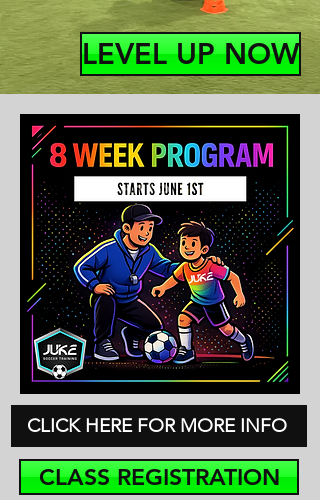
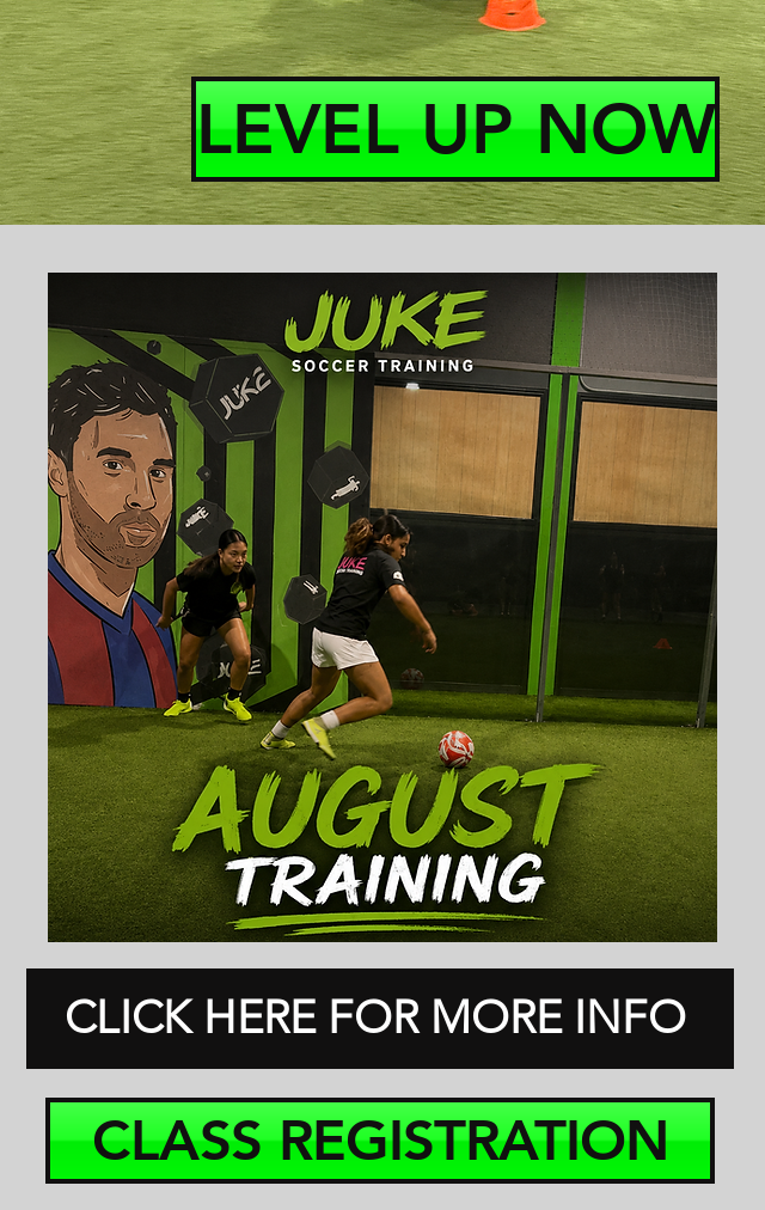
[19,114,301,394] [image] -> [45,273,720,942] [image]

